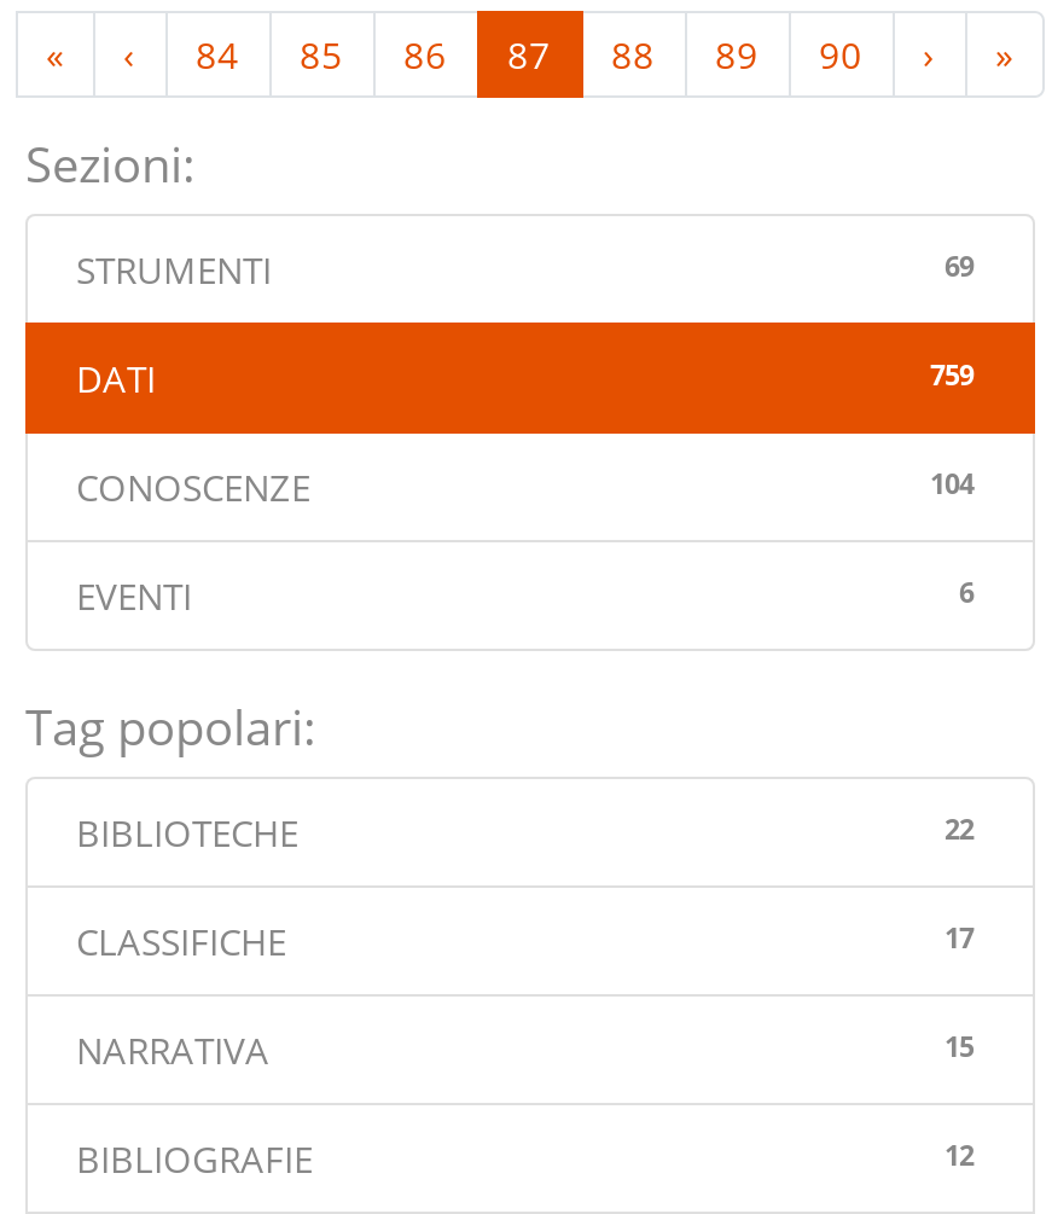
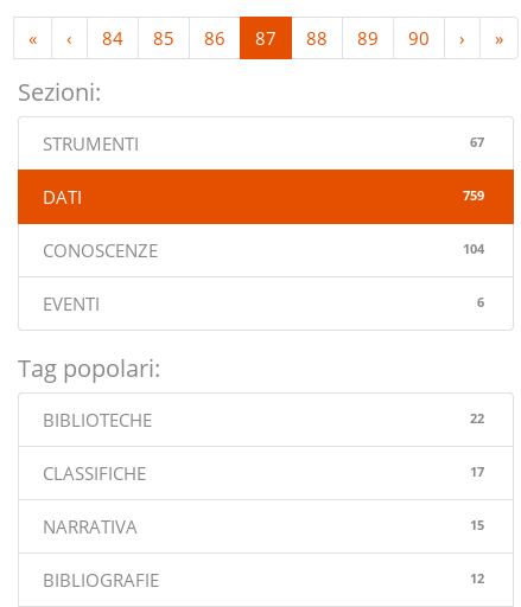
[945,248,973,284] 69 -> [469,133,484,151] 67

